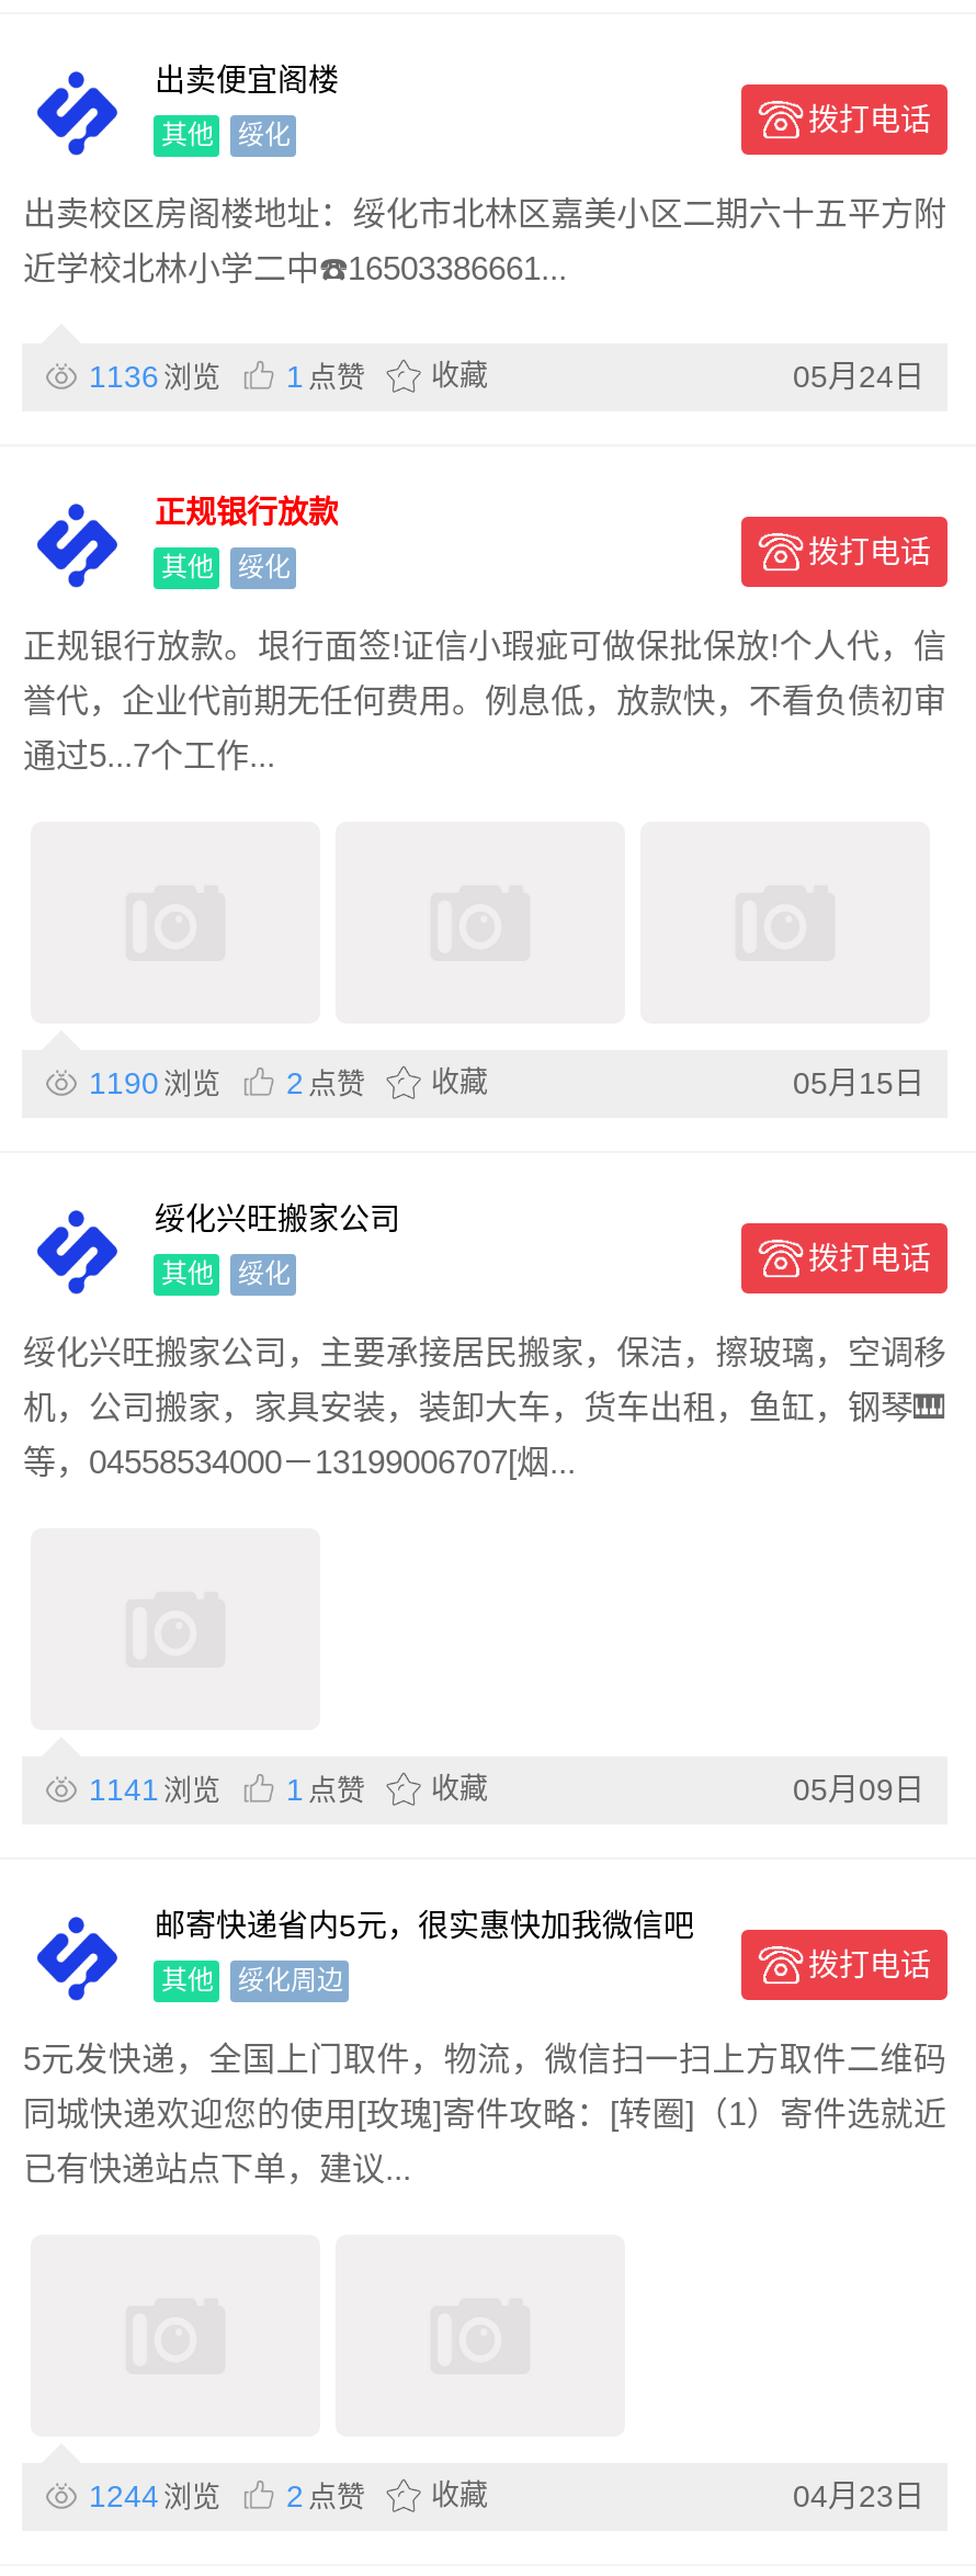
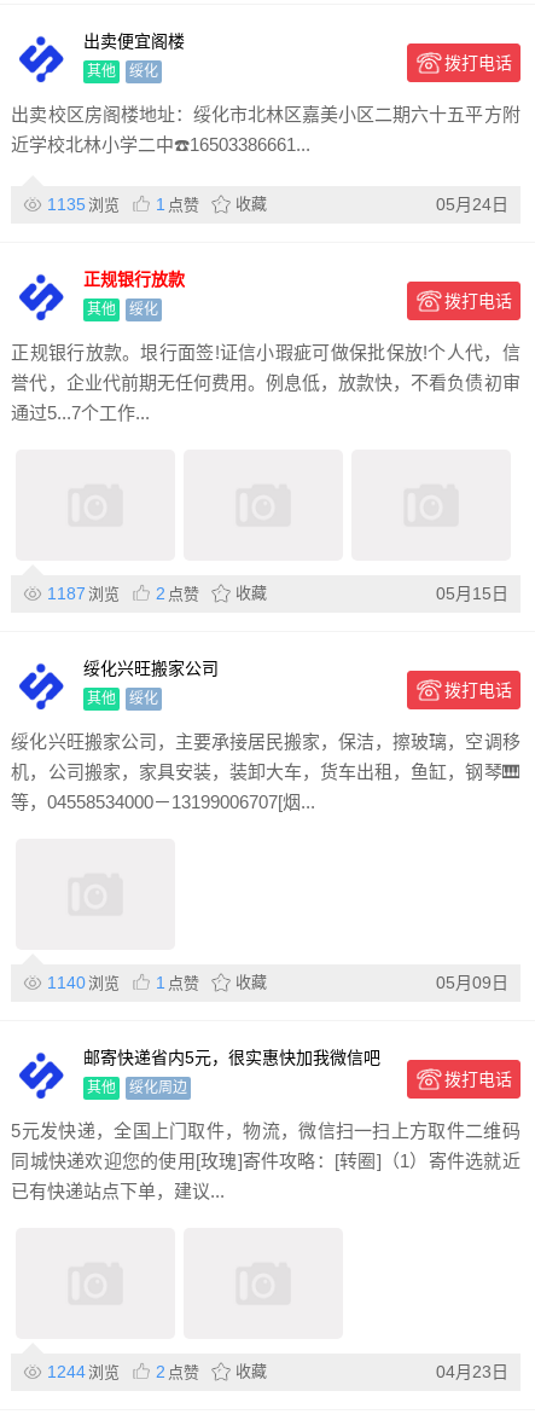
[89,359,488,394] 1136 浏览 1 点赞 收藏 -> [48,195,267,214] 1135 浏览 1 点赞 收藏
[89,1065,488,1100] 1190 浏览 2 点赞 收藏 -> [48,584,267,603] 1187 浏览 2 点赞 收藏
[89,1772,488,1807] 1141 浏览 1 点赞 收藏 -> [48,973,267,992] 1140 浏览 1 点赞 收藏

